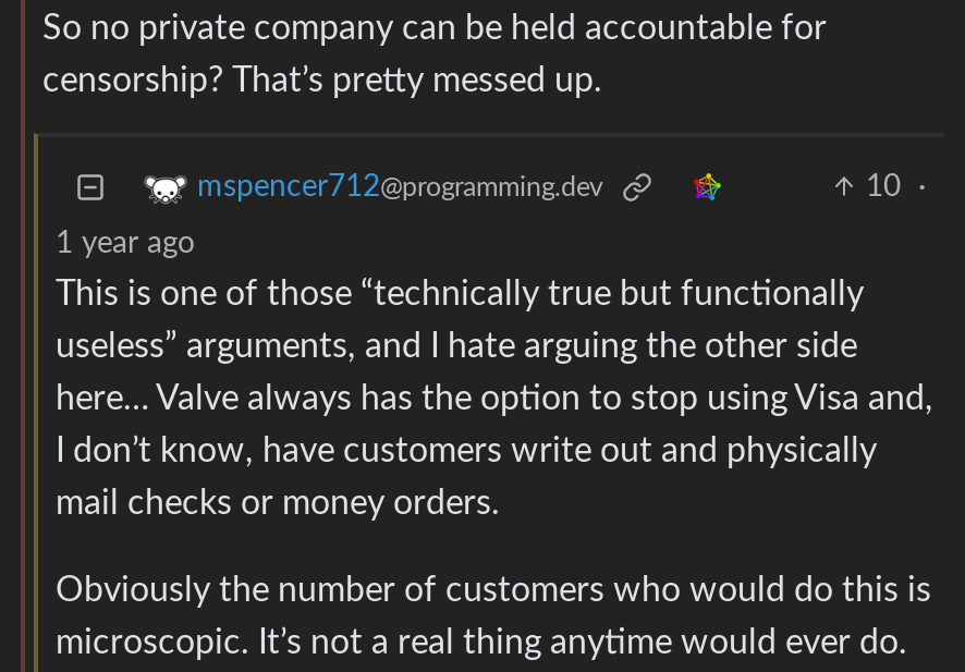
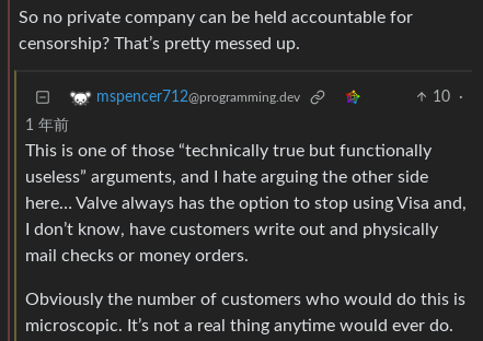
[56,229,195,259] 1 year ago -> [25,118,69,133] 1 年前

